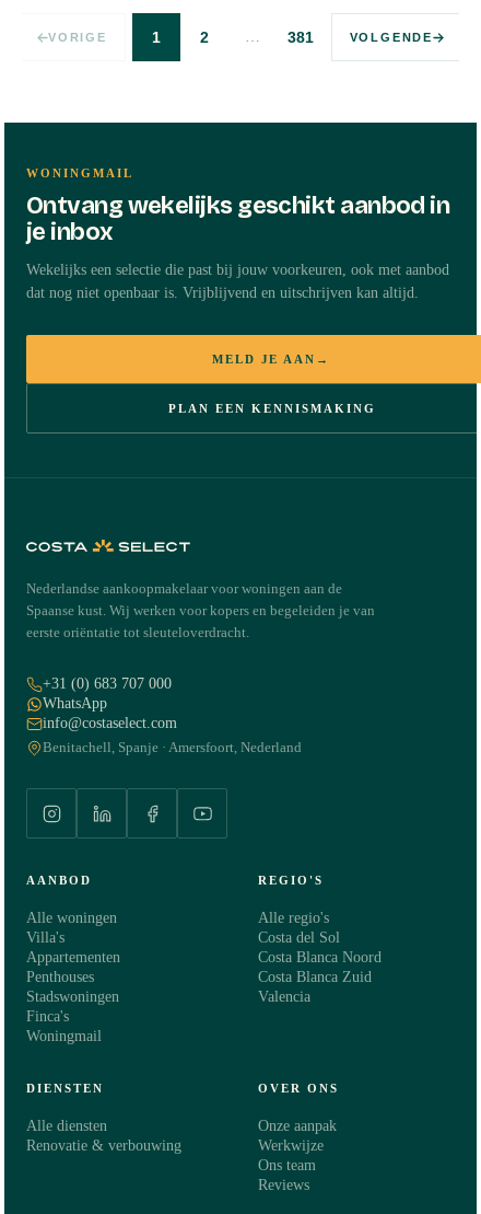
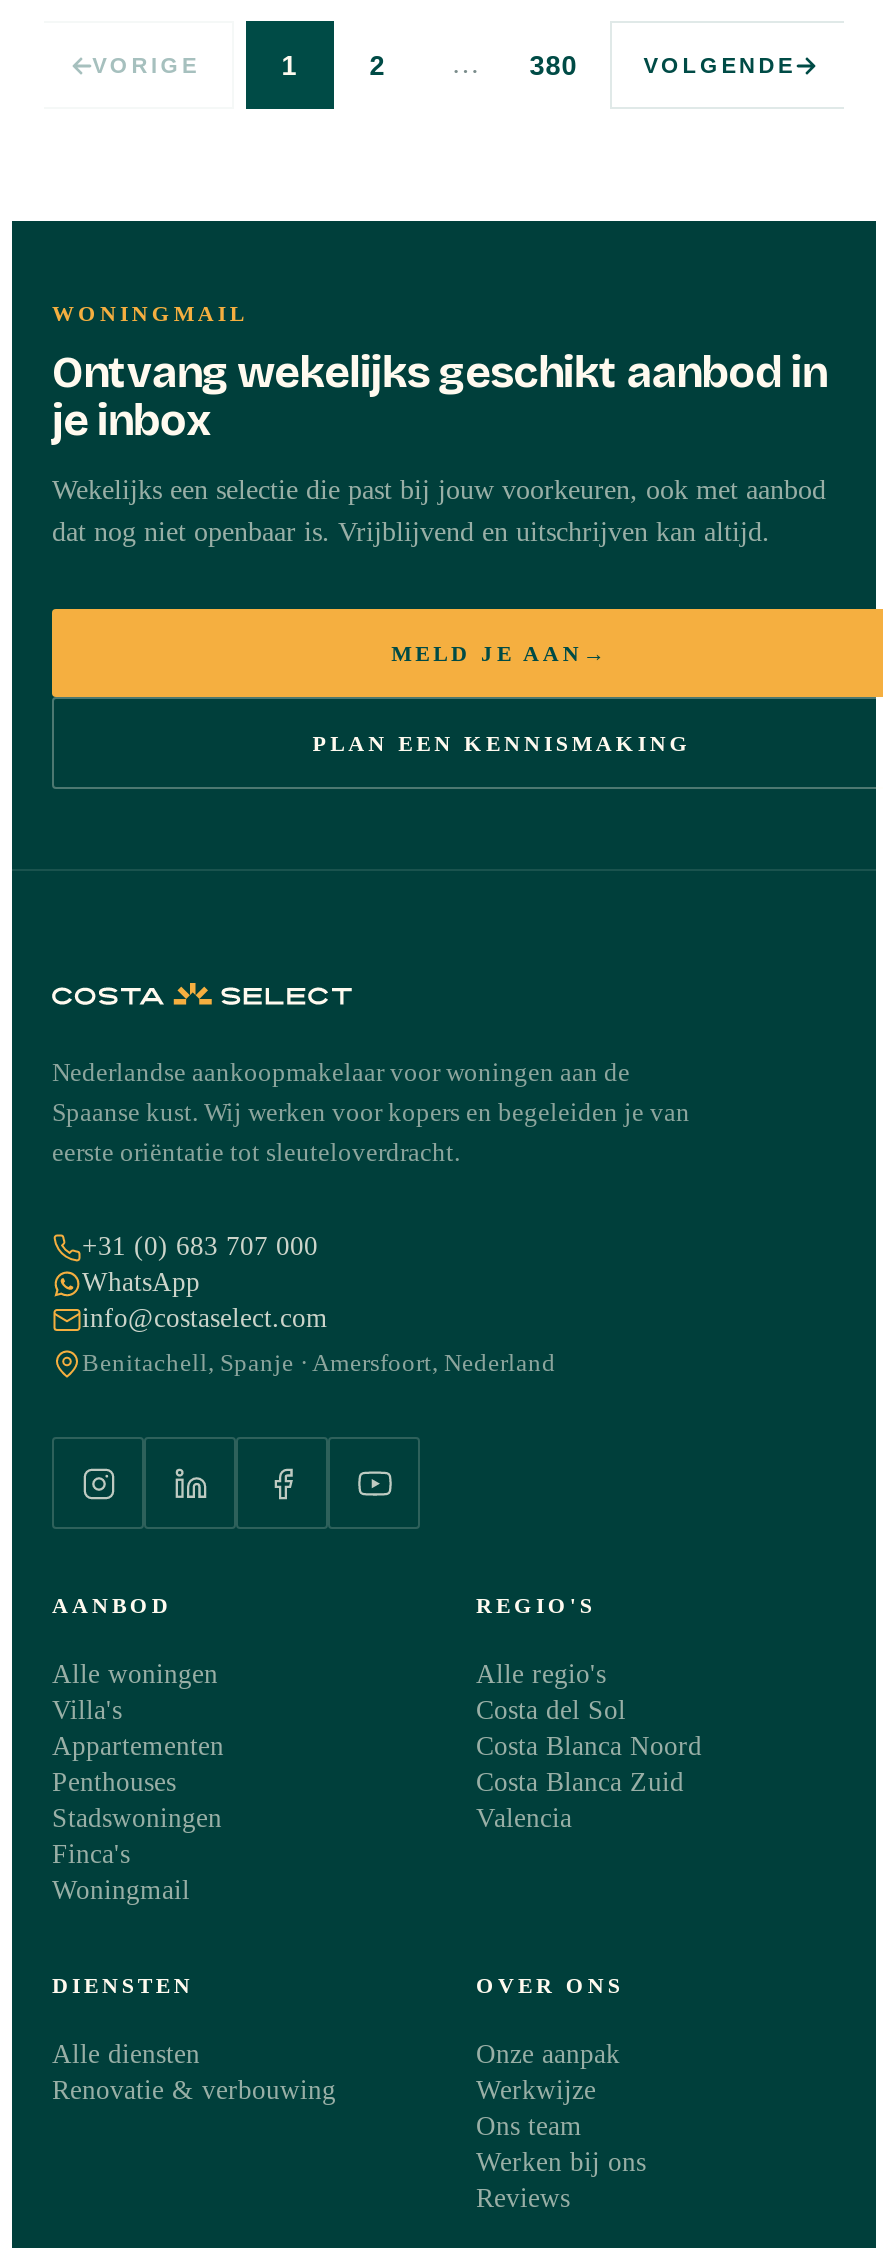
[287,29,313,45] 381 -> [529,50,577,80] 380
none -> [476,2147,646,2177] Werken bij ons

